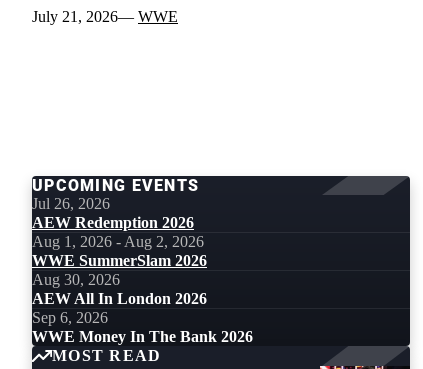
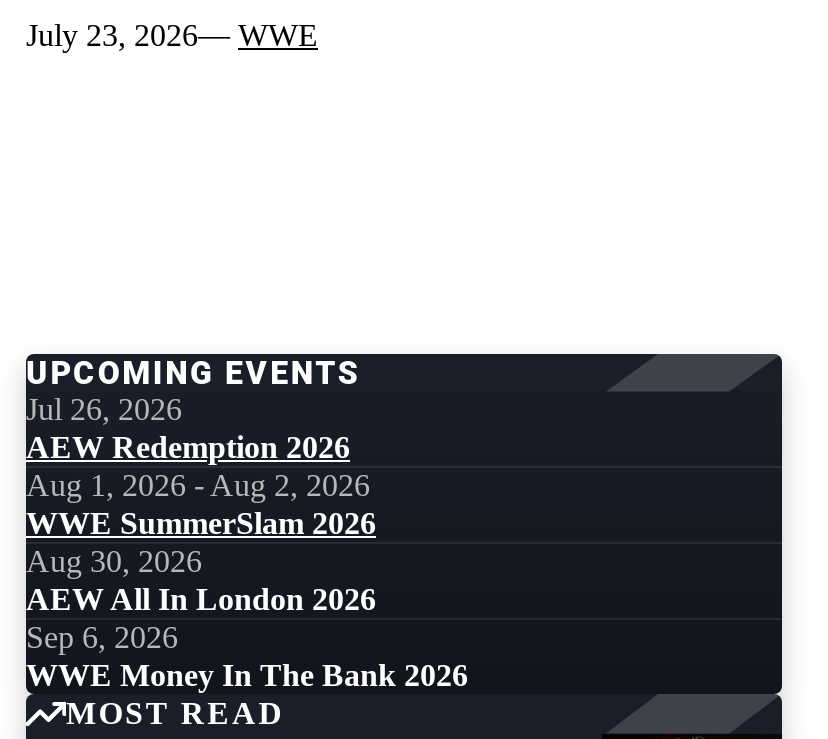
[32,8,178,25] July 21, 2026 WWE -> [26,17,318,51] July 23, 2026 WWE

